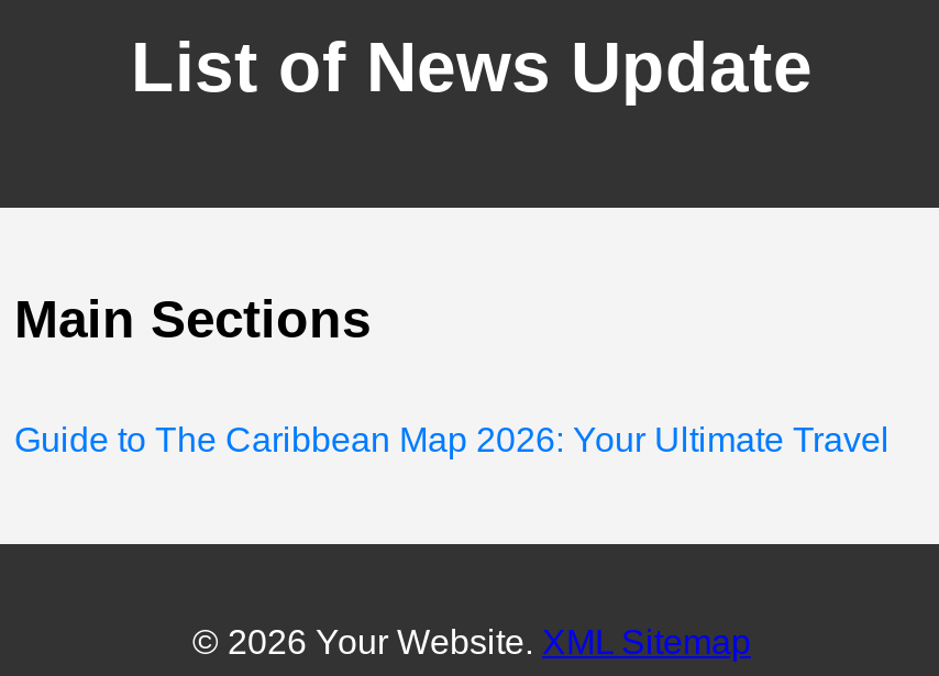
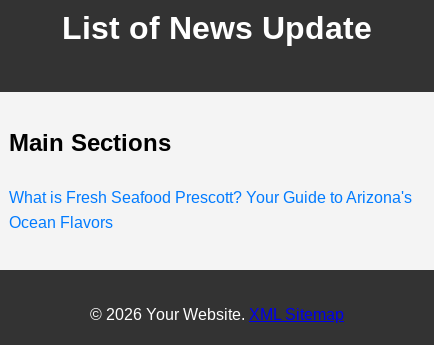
[14,421,890,458] Guide to The Caribbean Map 2026: Your Ultimate Travel -> [9,189,412,231] What is Fresh Seafood Prescott? Your Guide to Arizona's | Ocean Flavors

